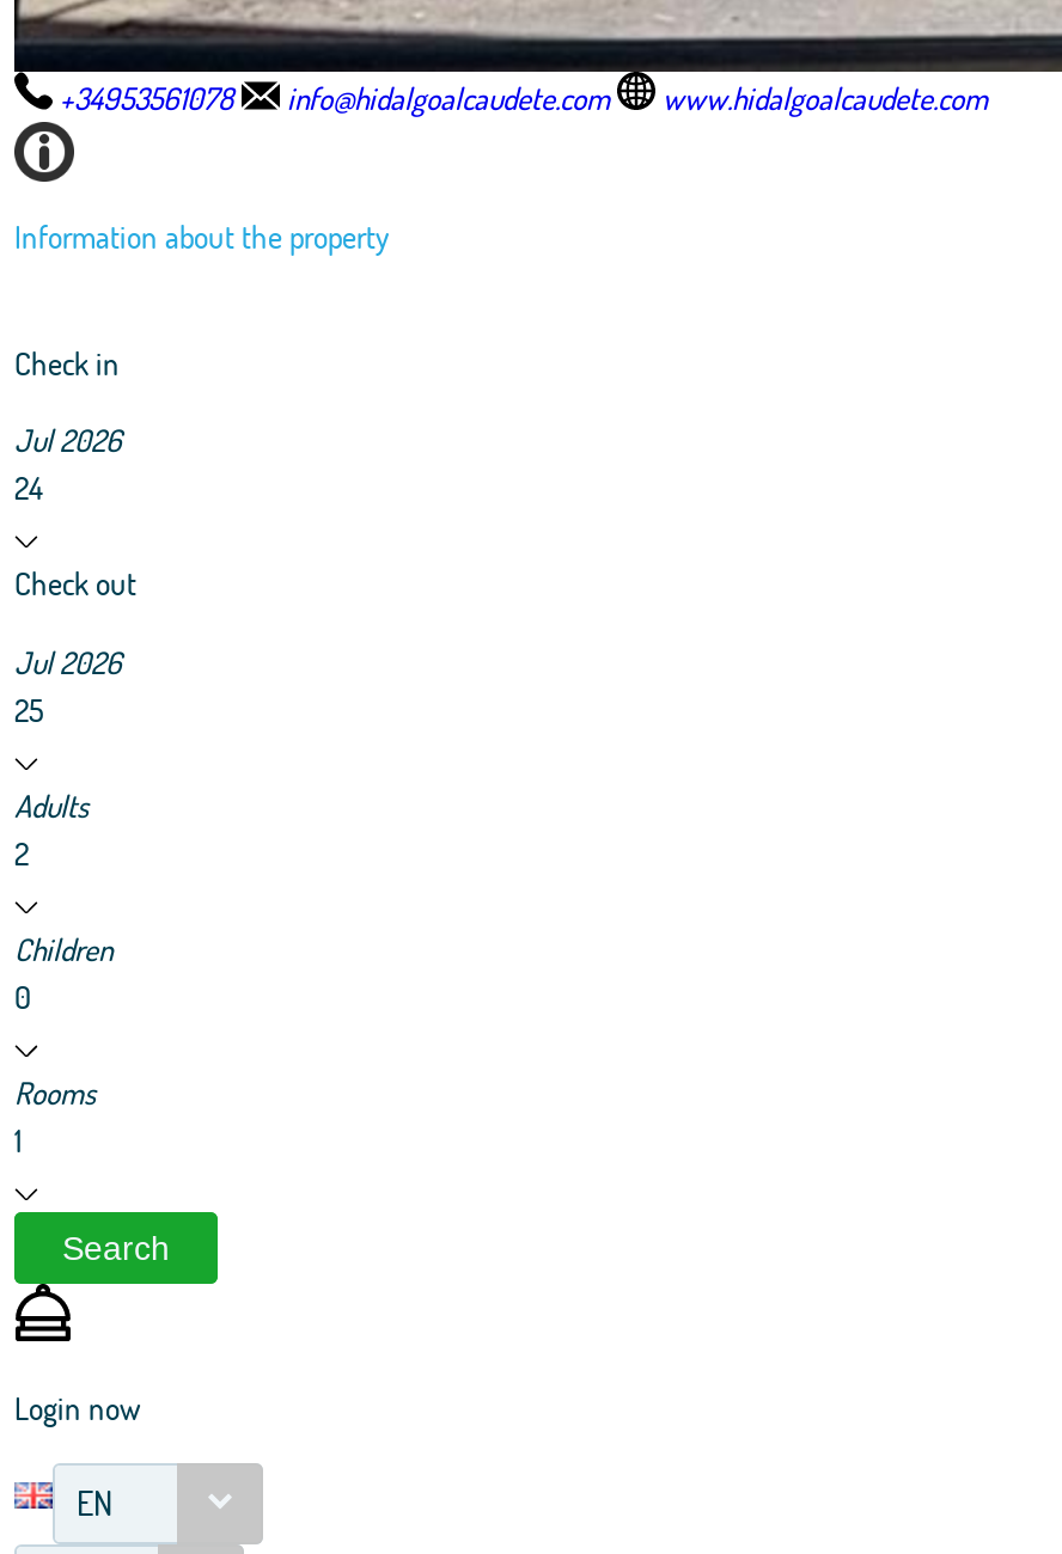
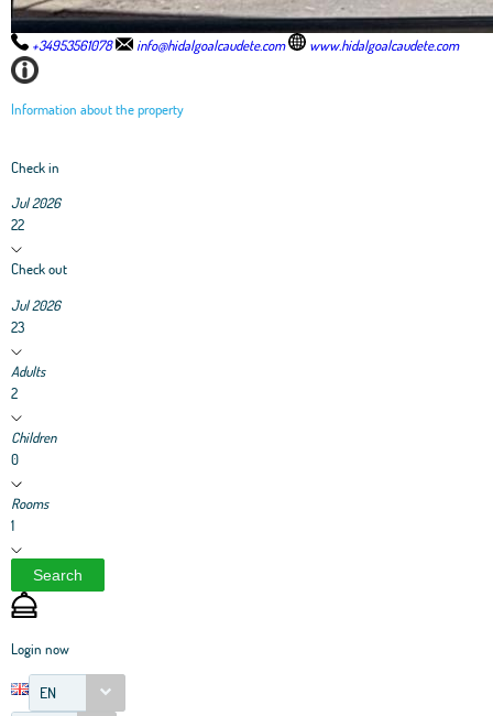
[14,467,43,510] 24 -> [11,215,24,235] 22
[14,689,43,732] 25 -> [11,317,24,337] 23

